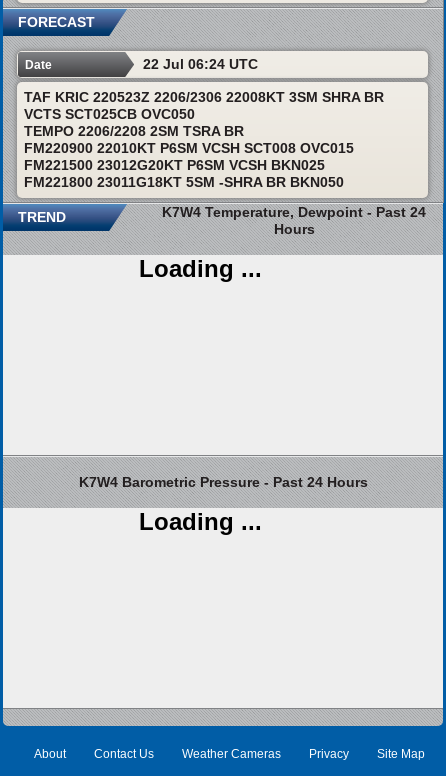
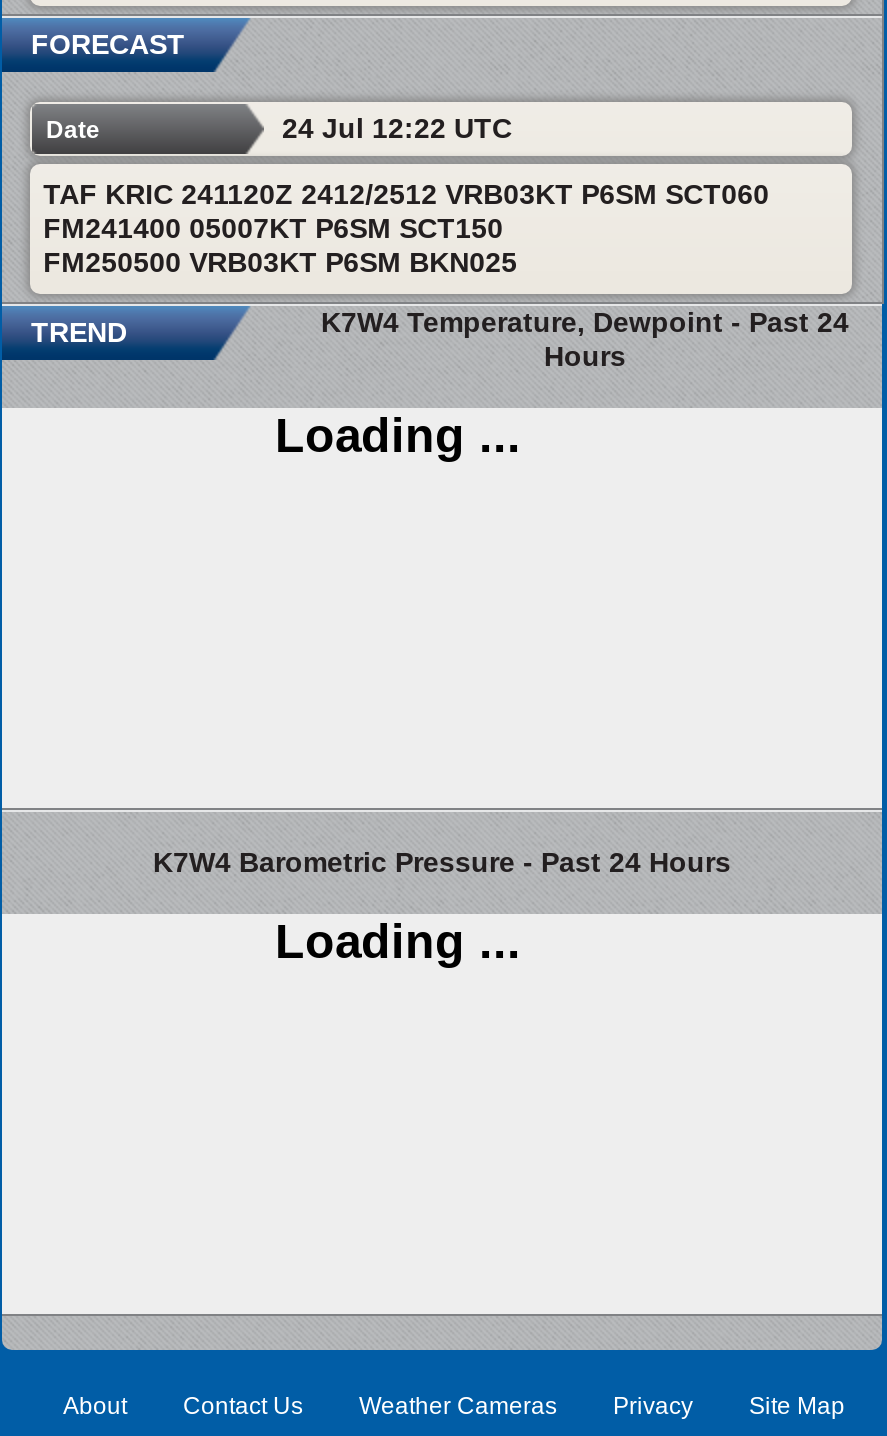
[143,56,258,72] 22 Jul 06:24 UTC -> [282,112,512,144] 24 Jul 12:22 UTC
[24,89,384,190] TAF KRIC 220523Z 2206/2306 22008KT 3SM SHRA BR | VCTS SCT025CB OVC050 | TEMPO 2206/2208 2SM TSRA BR | FM220900 22010KT P6SM VCSH SCT008 OVC015 | FM221500 23012G20KT P6SM VCSH BKN025 | FM221800 23011G18KT 5SM -SHRA BR BKN050 -> [43,178,769,278] TAF KRIC 241120Z 2412/2512 VRB03KT P6SM SCT060 | FM241400 05007KT P6SM SCT150 | FM250500 VRB03KT P6SM BKN025

